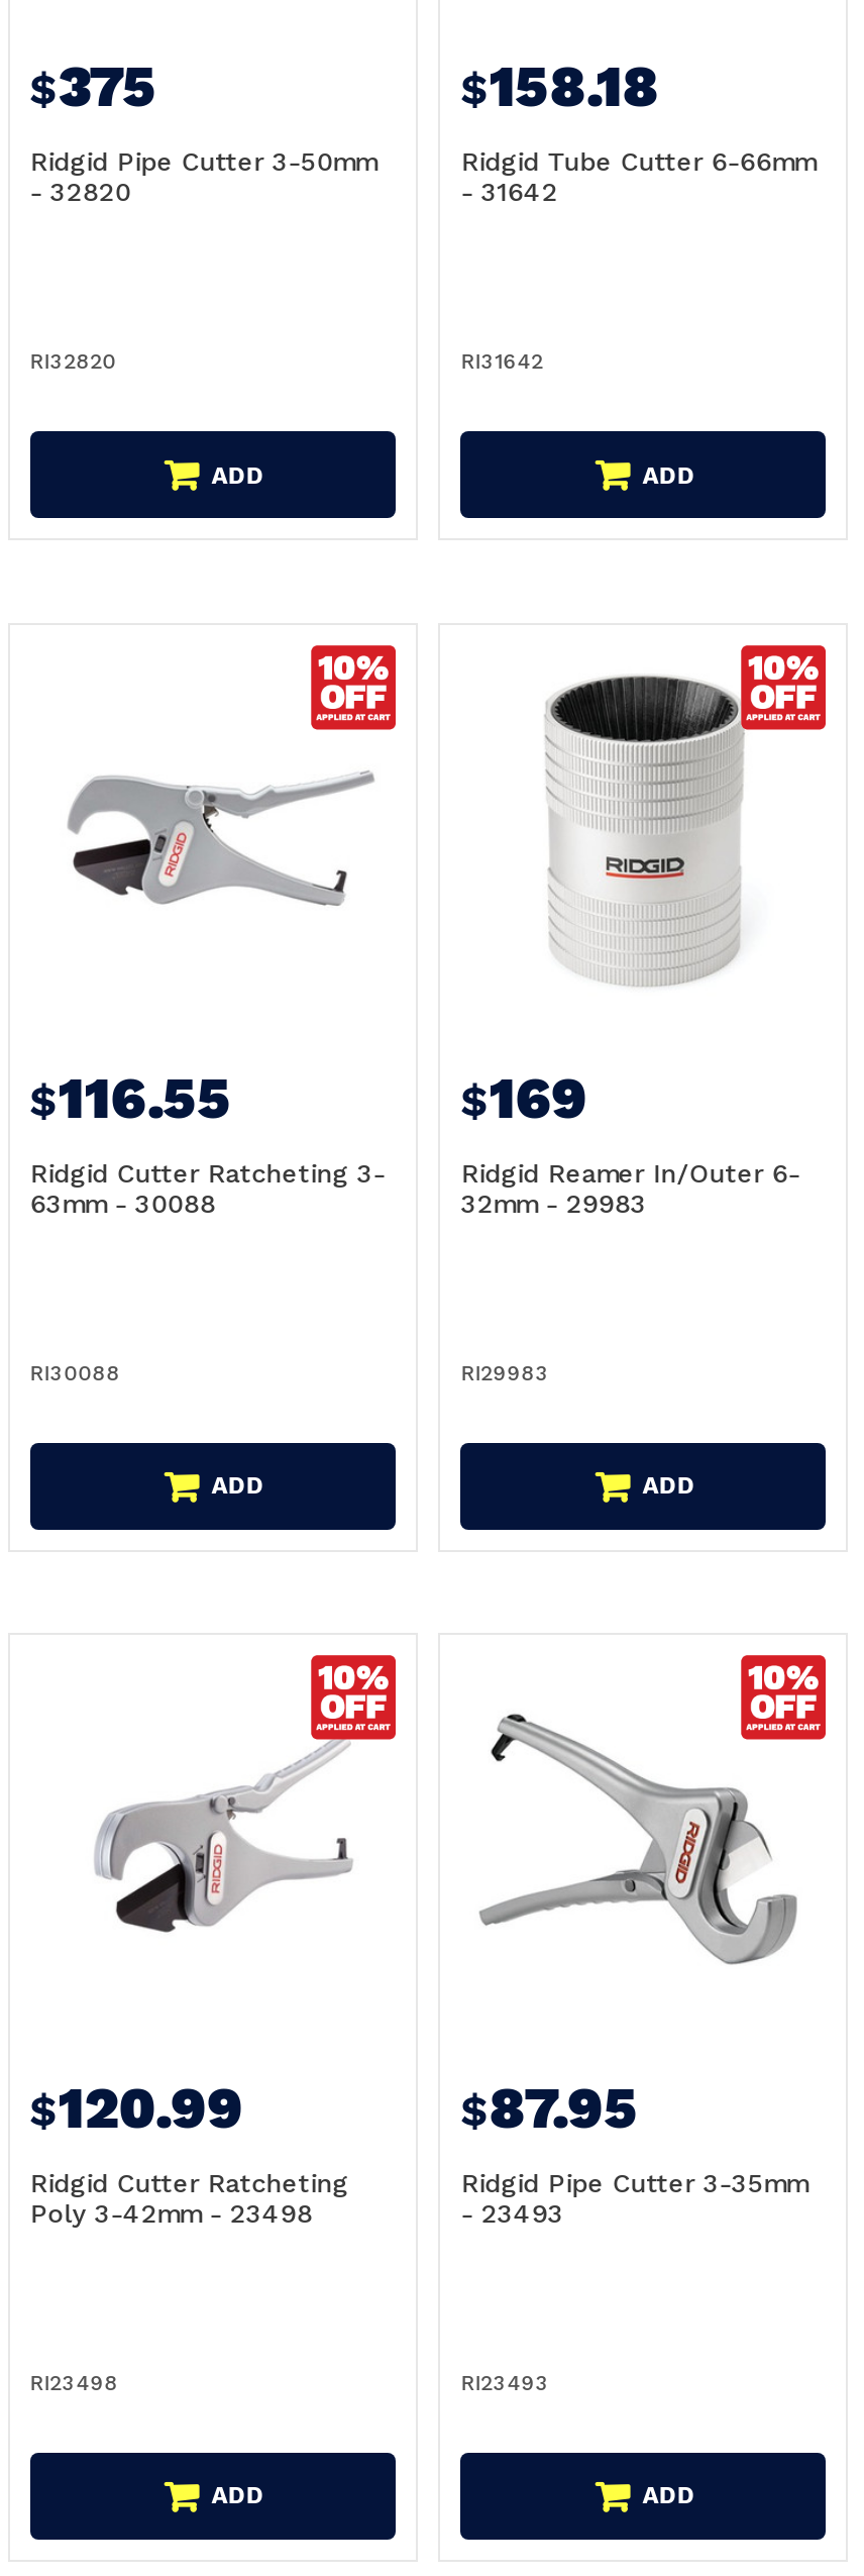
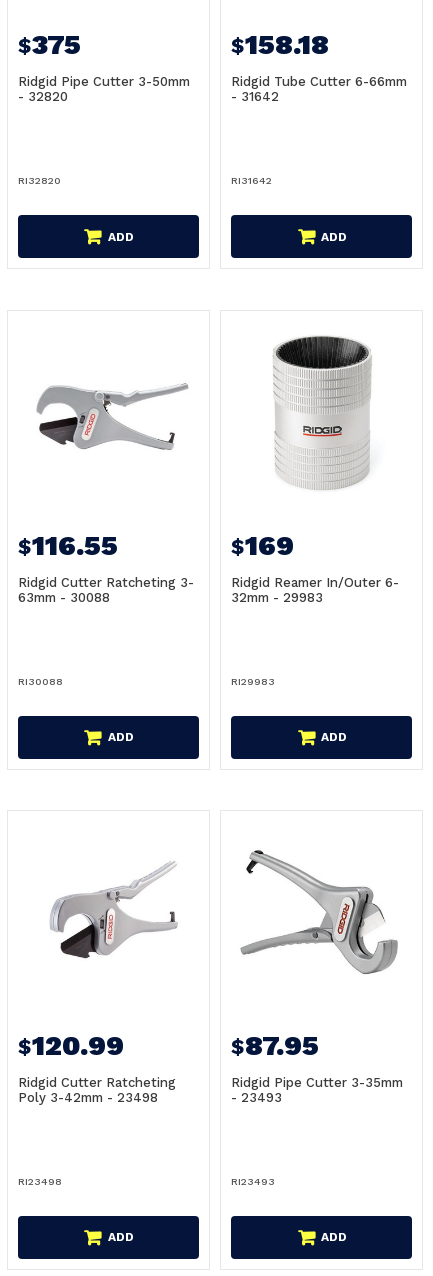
[309,643,398,732] [image] -> none
[739,643,828,732] [image] -> none
[309,1653,398,1742] [image] -> none
[739,1653,828,1742] [image] -> none

